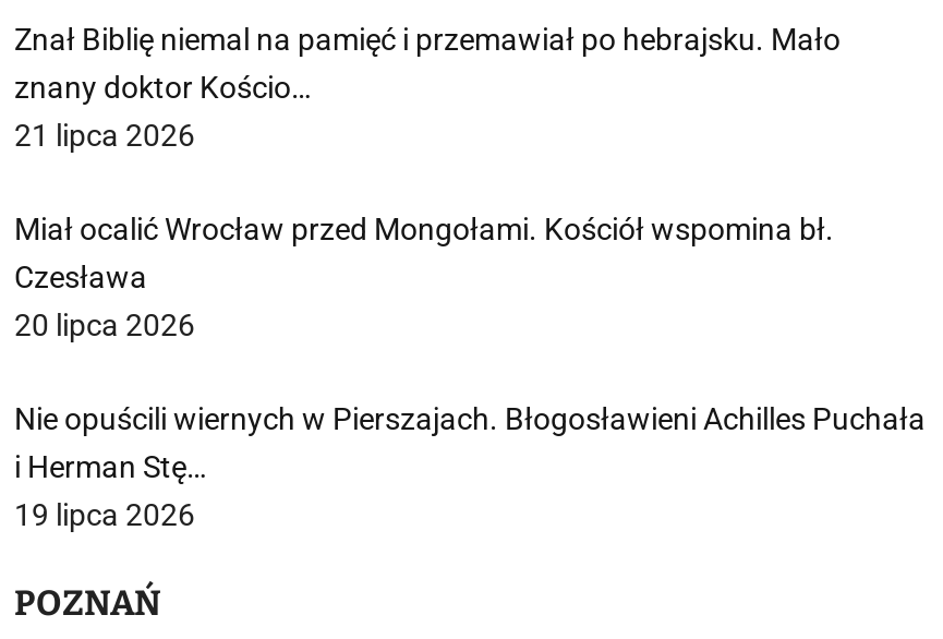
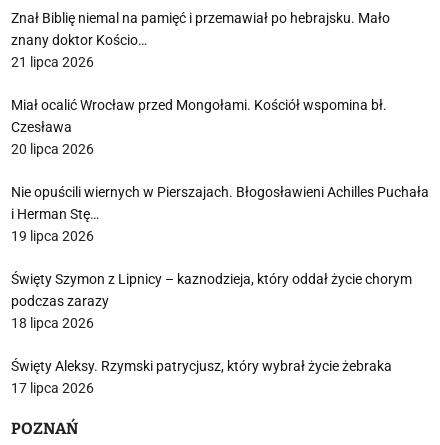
none -> [11,271,412,396] Święty Szymon z Lipnicy – kaznodzieja, który oddał życie chorym | podczas zarazy | 18 lipca 2026 | Święty Aleksy. Rzymski patrycjusz, który wybrał życie żebraka | 17 lipca 2026

